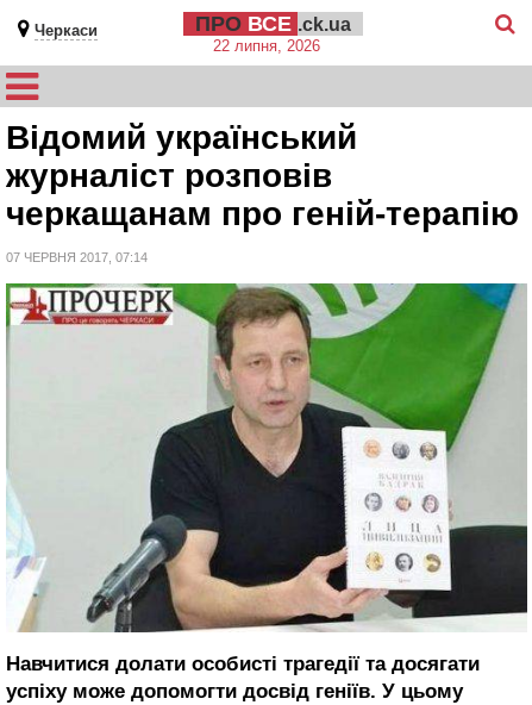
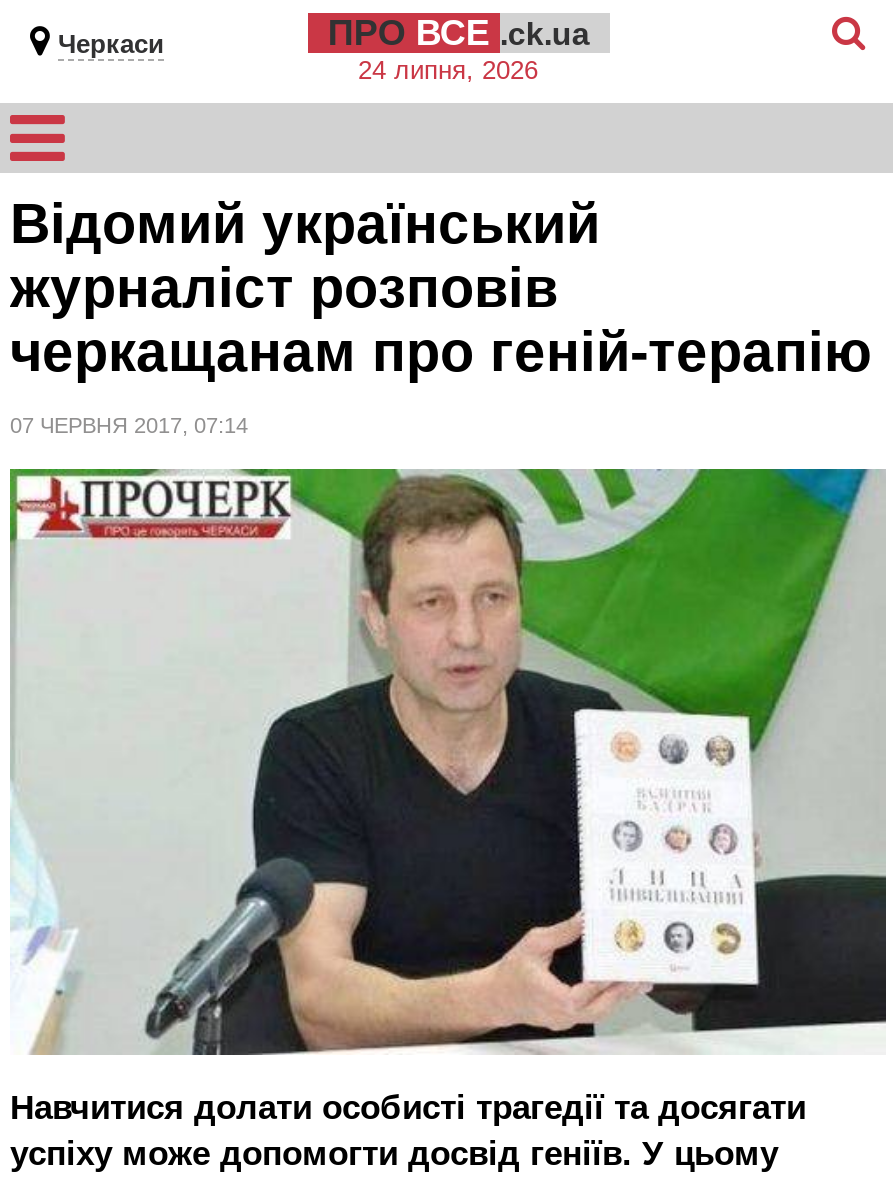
[213,37,320,55] 22 липня, 2026 -> [358,55,538,85] 24 липня, 2026

